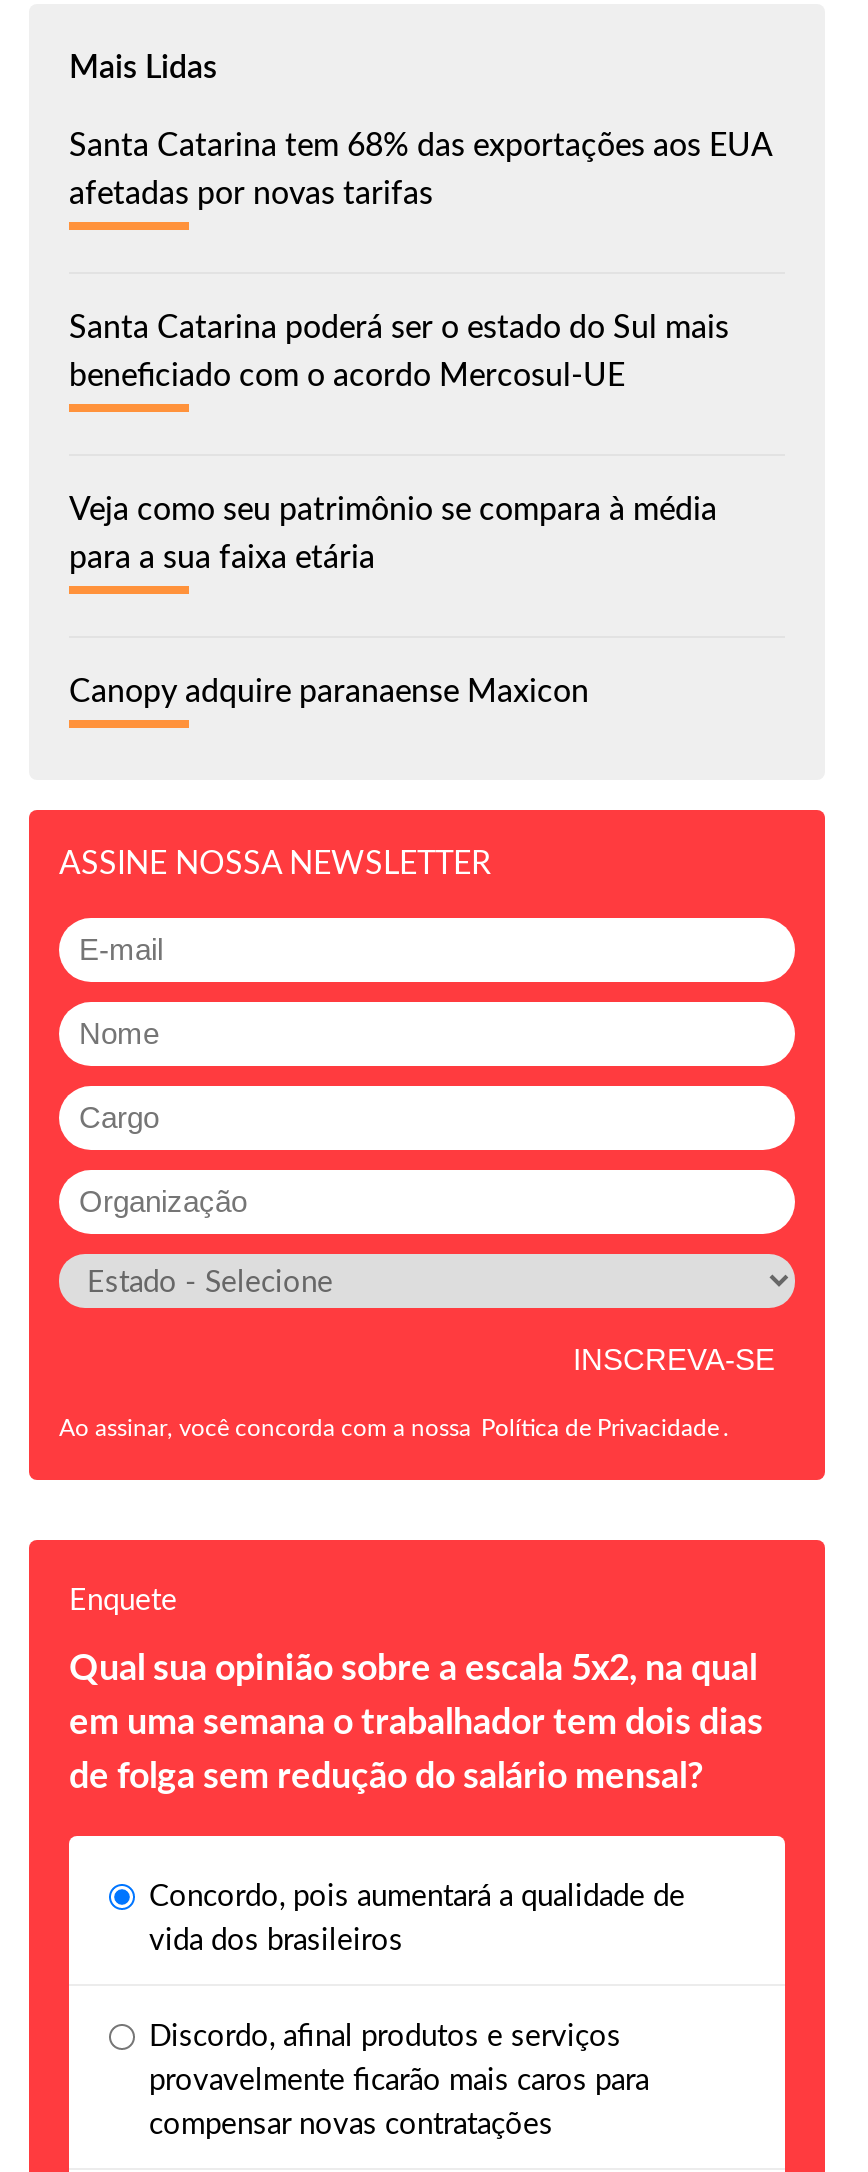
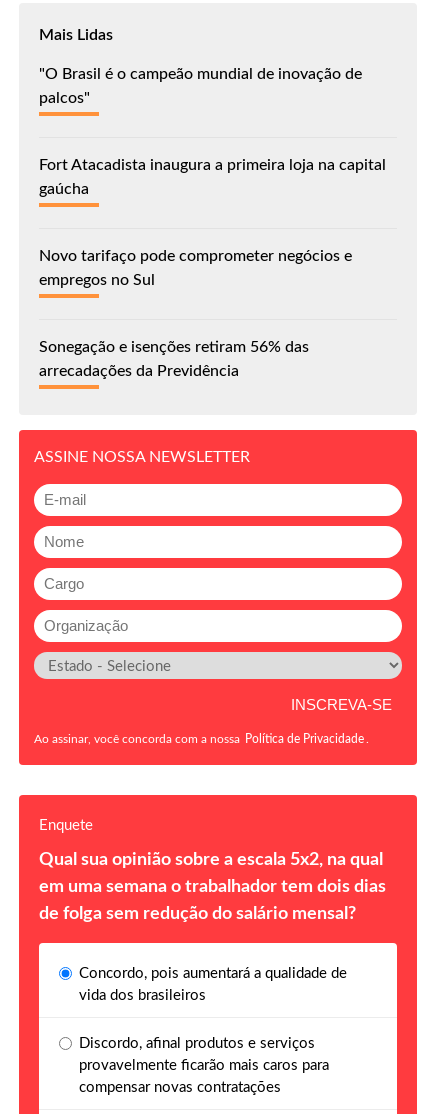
[69,130,771,210] Santa Catarina tem 68% das exportações aos EUA | afetadas por novas tarifas -> [39,66,362,106] "O Brasil é o campeão mundial de inovação de | palcos"
[69,312,729,392] Santa Catarina poderá ser o estado do Sul mais | beneficiado com o acordo Mercosul-UE -> [39,157,386,197] Fort Atacadista inaugura a primeira loja na capital | gaúcha
[69,494,717,574] Veja como seu patrimônio se compara à média | para a sua faixa etária -> [39,248,352,288] Novo tarifaço pode comprometer negócios e | empregos no Sul
[69,676,589,708] Canopy adquire paranaense Maxicon -> [39,339,309,379] Sonegação e isenções retiram 56% das | arrecadações da Previdência

